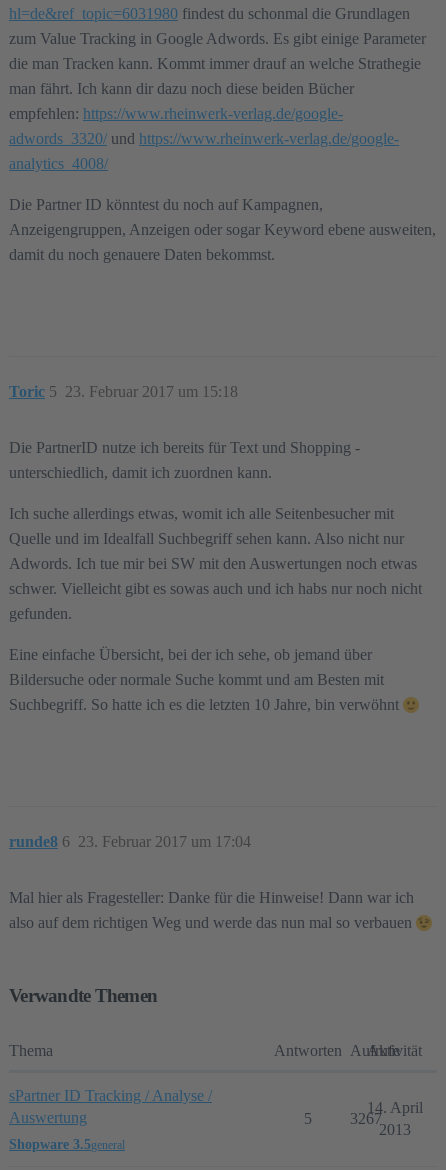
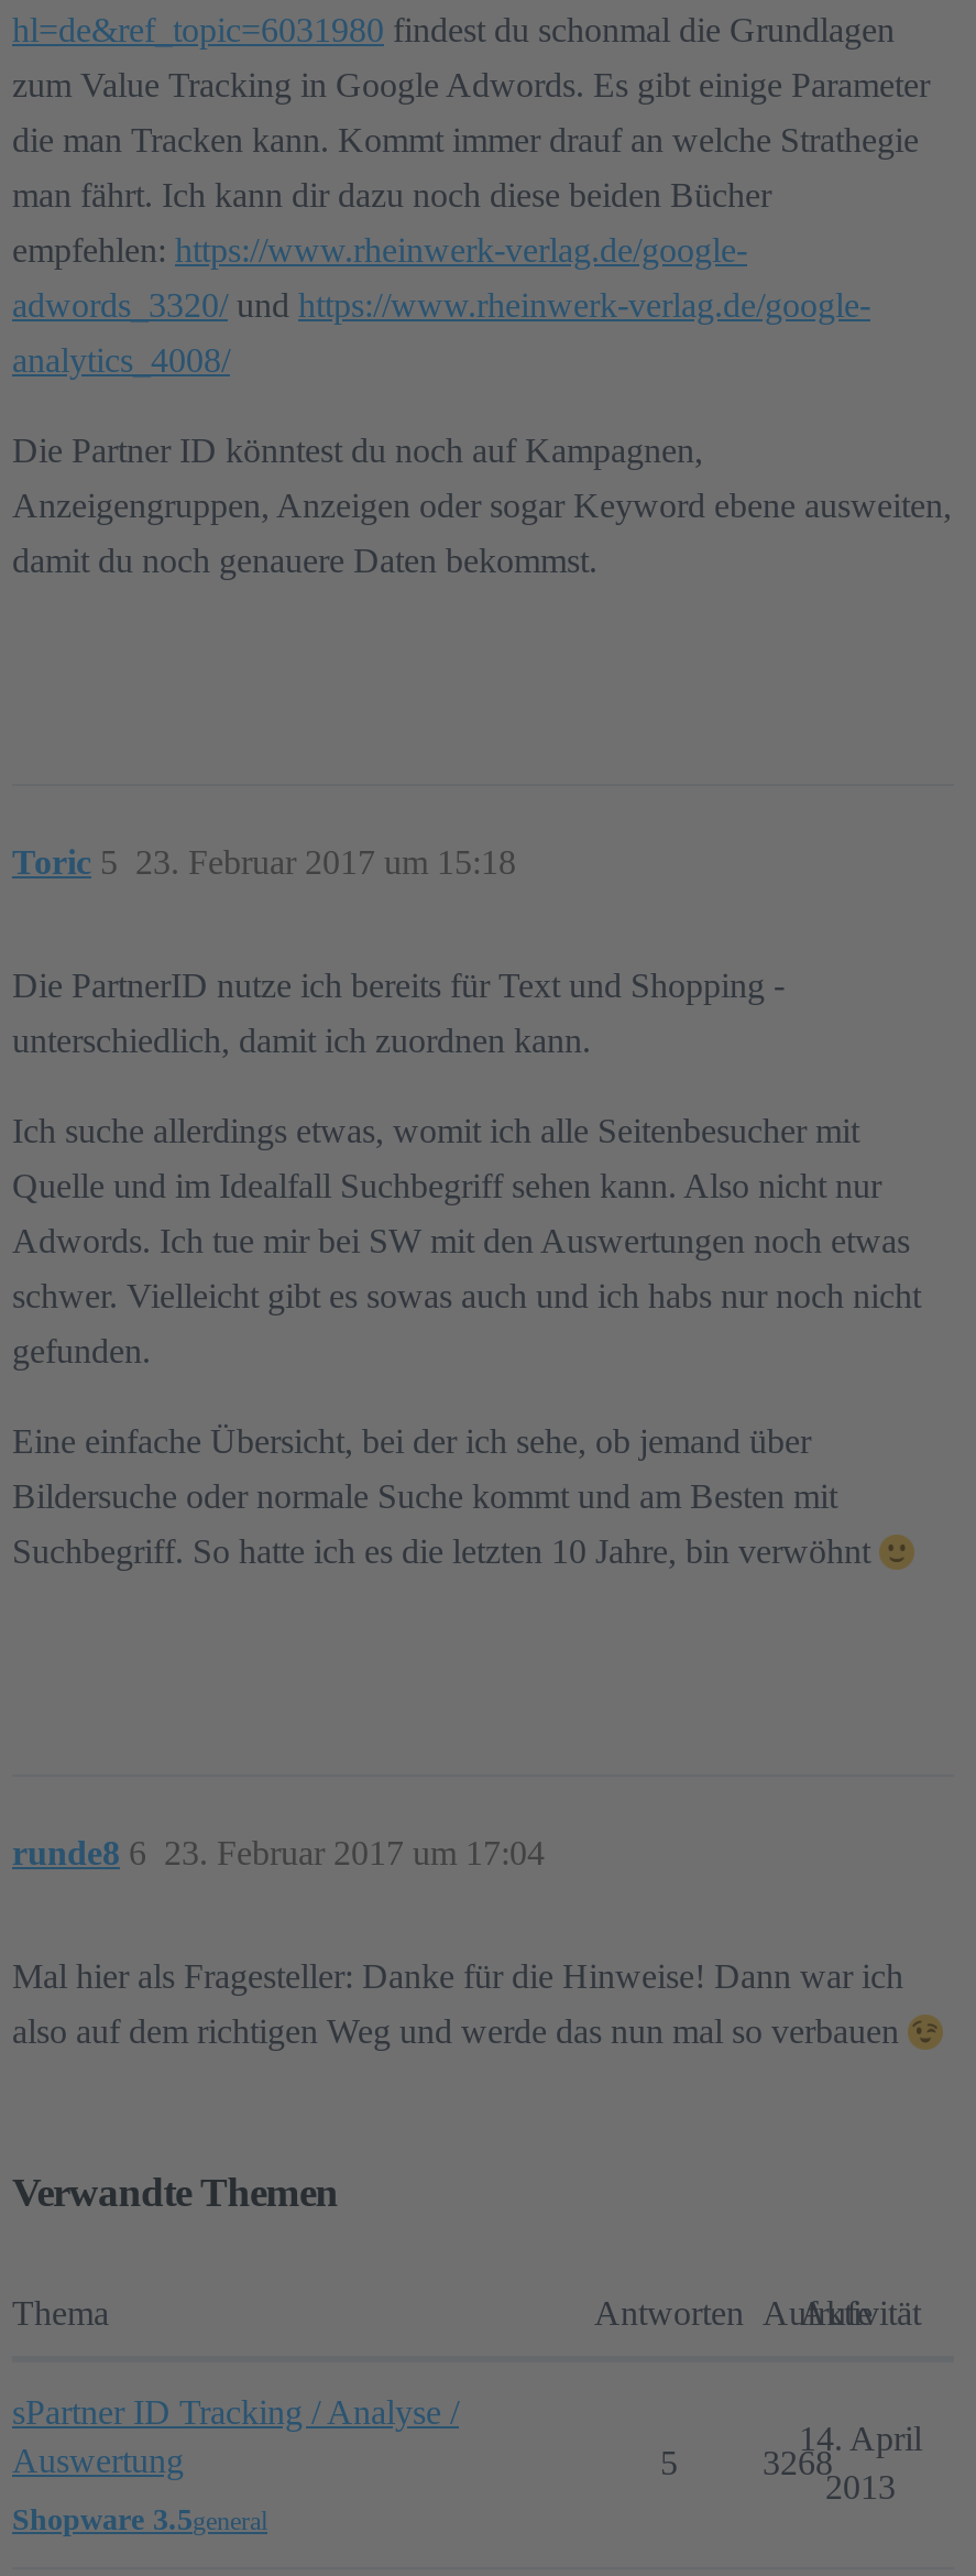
[350,1110,382,1127] 3267 -> [763,2444,833,2481] 3268

